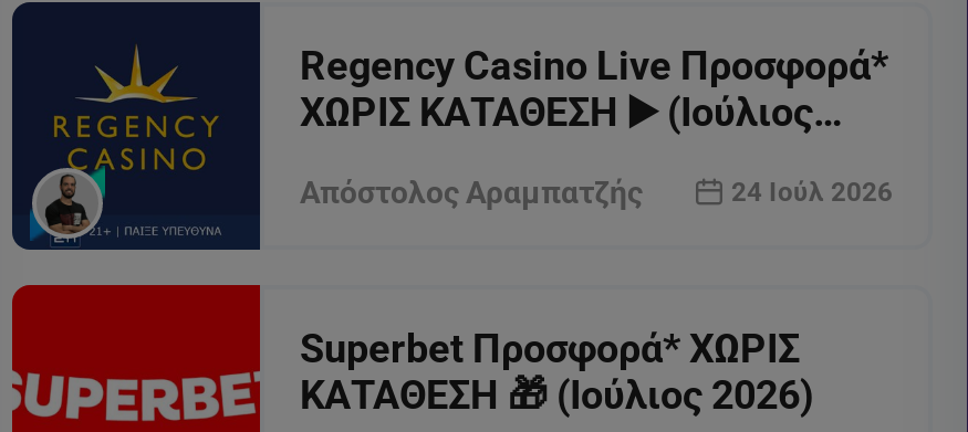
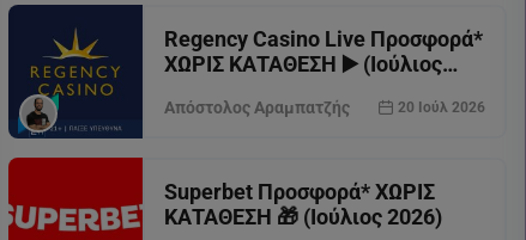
[731,176,893,207] 24 Ιούλ 2026 -> [398,99,485,116] 20 Ιούλ 2026

